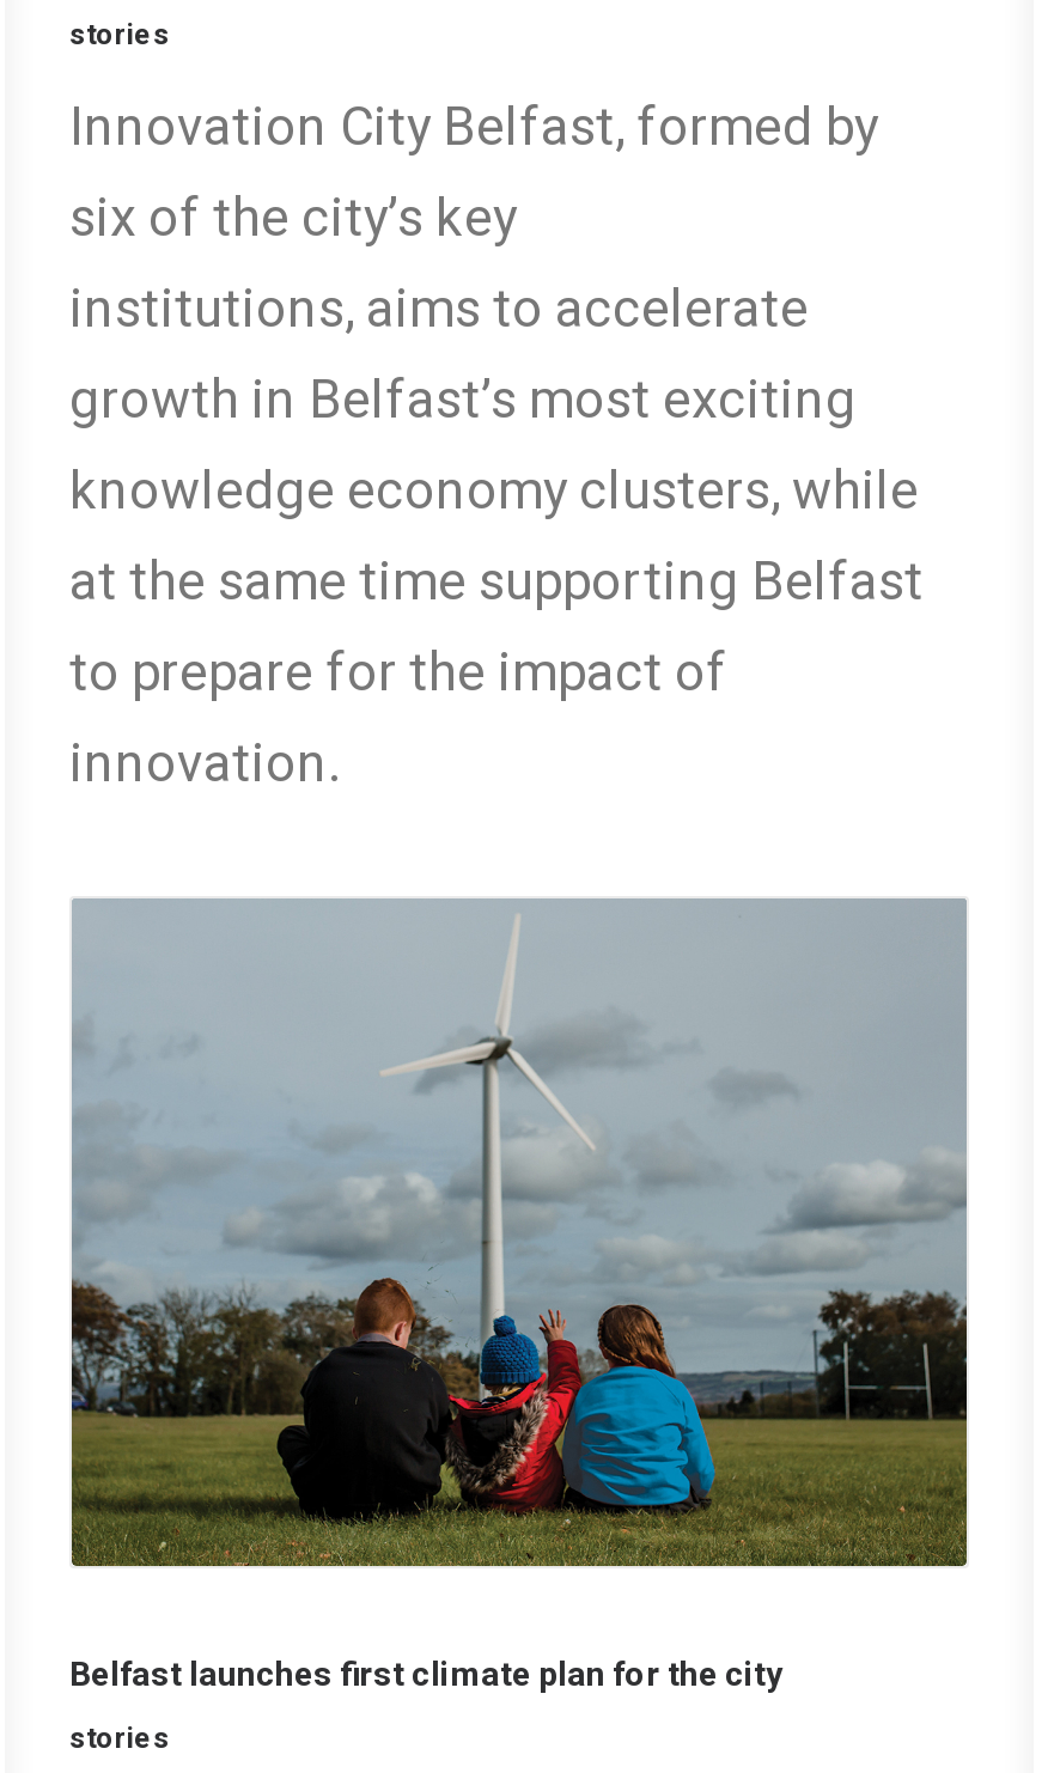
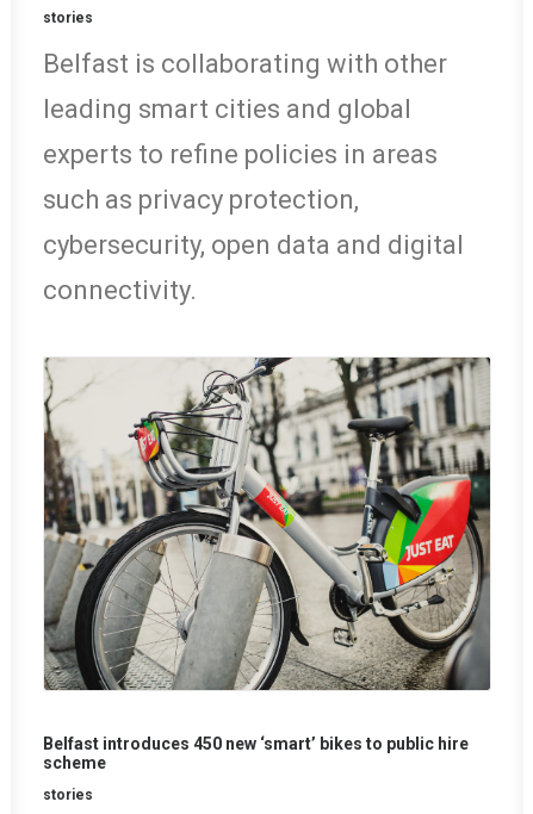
[69,96,924,793] Innovation City Belfast, formed by | six of the city’s key | institutions, aims to accelerate | growth in Belfast’s most exciting | knowledge economy clusters, while | at the same time supporting Belfast | to prepare for the impact of | innovation. -> [43,49,464,305] Belfast is collaborating with other | leading smart cities and global | experts to refine policies in areas | such as privacy protection, | cybersecurity, open data and digital | connectivity.
[69,860,969,1692] [image] | Belfast launches first climate plan for the city -> [43,356,491,772] [image] | Belfast introduces 450 new ‘smart’ bikes to public hire | scheme

